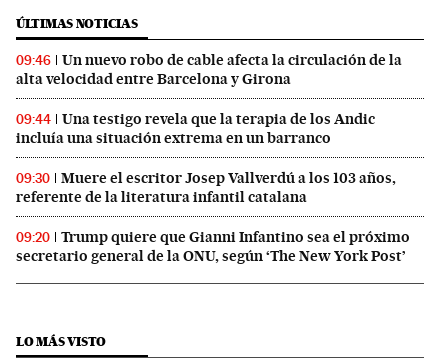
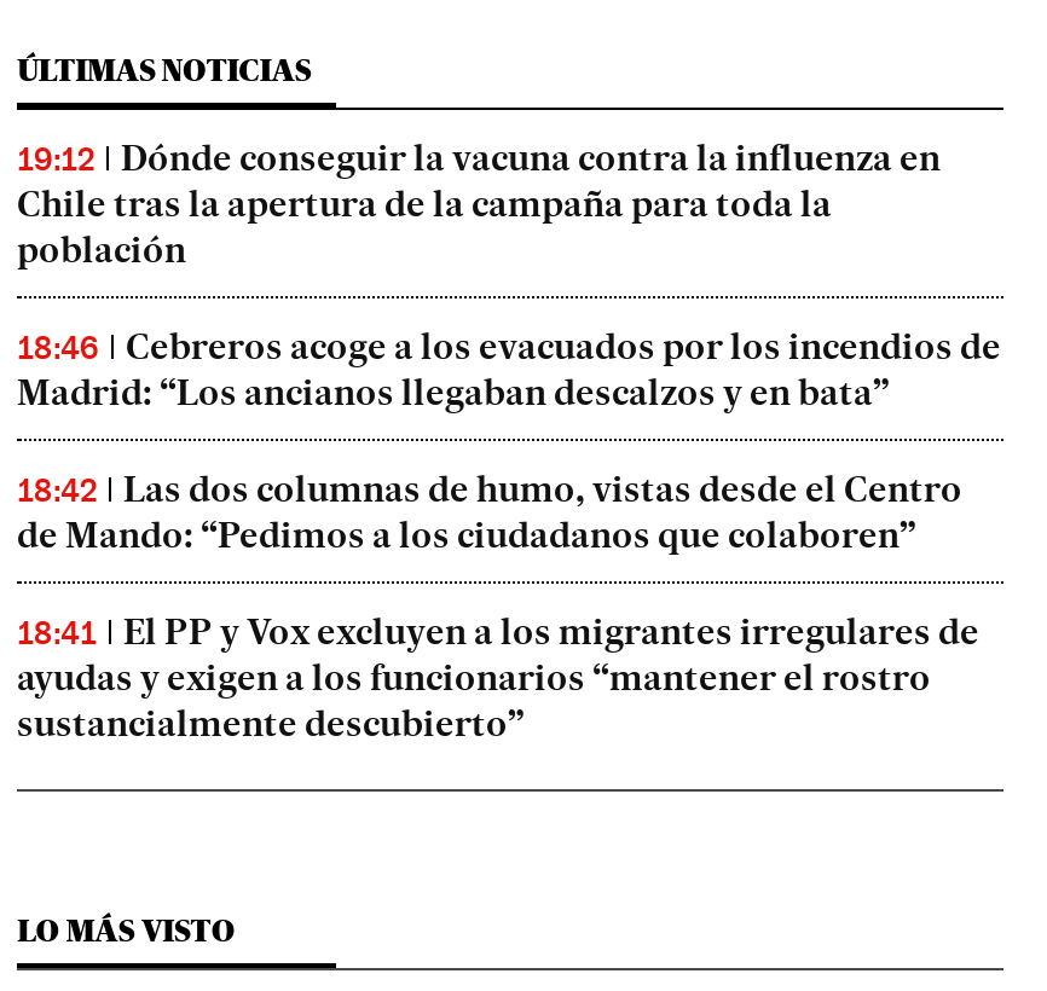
[16,51,402,88] 09:46 | Un nuevo robo de cable afecta la circulación de la | alta velocidad entre Barcelona y Girona -> [17,137,941,272] 19:12 | Dónde conseguir la vacuna contra la influenza en | Chile tras la apertura de la campaña para toda la | población
[16,110,375,147] 09:44 | Una testigo revela que la terapia de los Andic | incluía una situación extrema en un barranco -> [17,325,1001,415] 18:46 | Cebreros acoge a los evacuados por los incendios de | Madrid: “Los ancianos llegaban descalzos y en bata”
[16,169,396,206] 09:30 | Muere el escritor Josep Vallverdú a los 103 años, | referente de la literatura infantil catalana -> [17,468,962,557] 18:42 | Las dos columnas de humo, vistas desde el Centro | de Mando: “Pedimos a los ciudadanos que colaboren”
[16,228,410,265] 09:20 | Trump quiere que Gianni Infantino sea el próximo | secretario general de la ONU, según ‘The New York Post’ -> [17,610,979,746] 18:41 | El PP y Vox excluyen a los migrantes irregulares de | ayudas y exigen a los funcionarios “mantener el rostro | sustancialmente descubierto”

